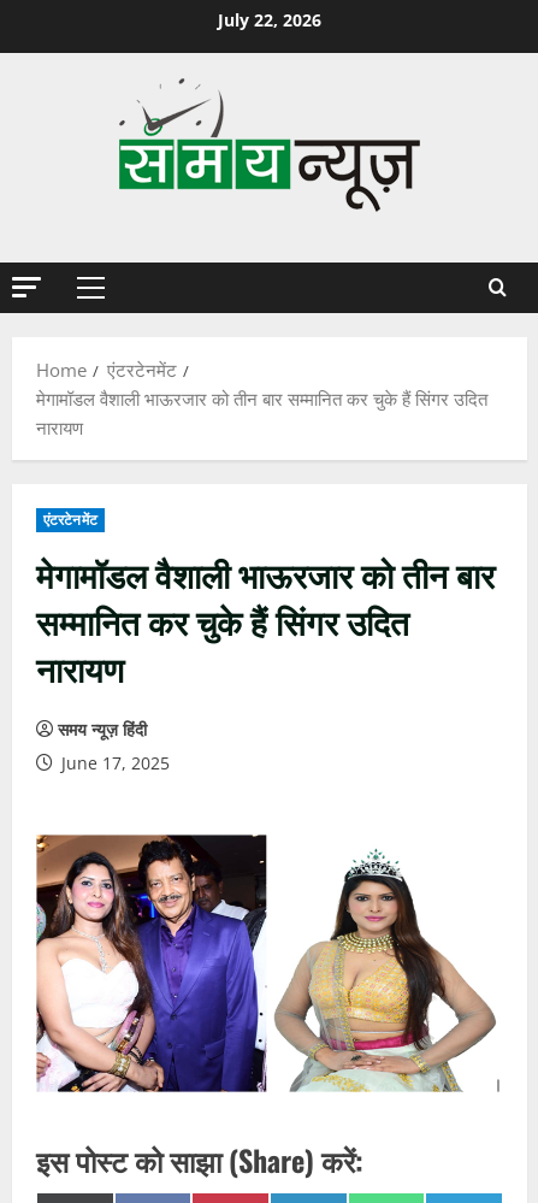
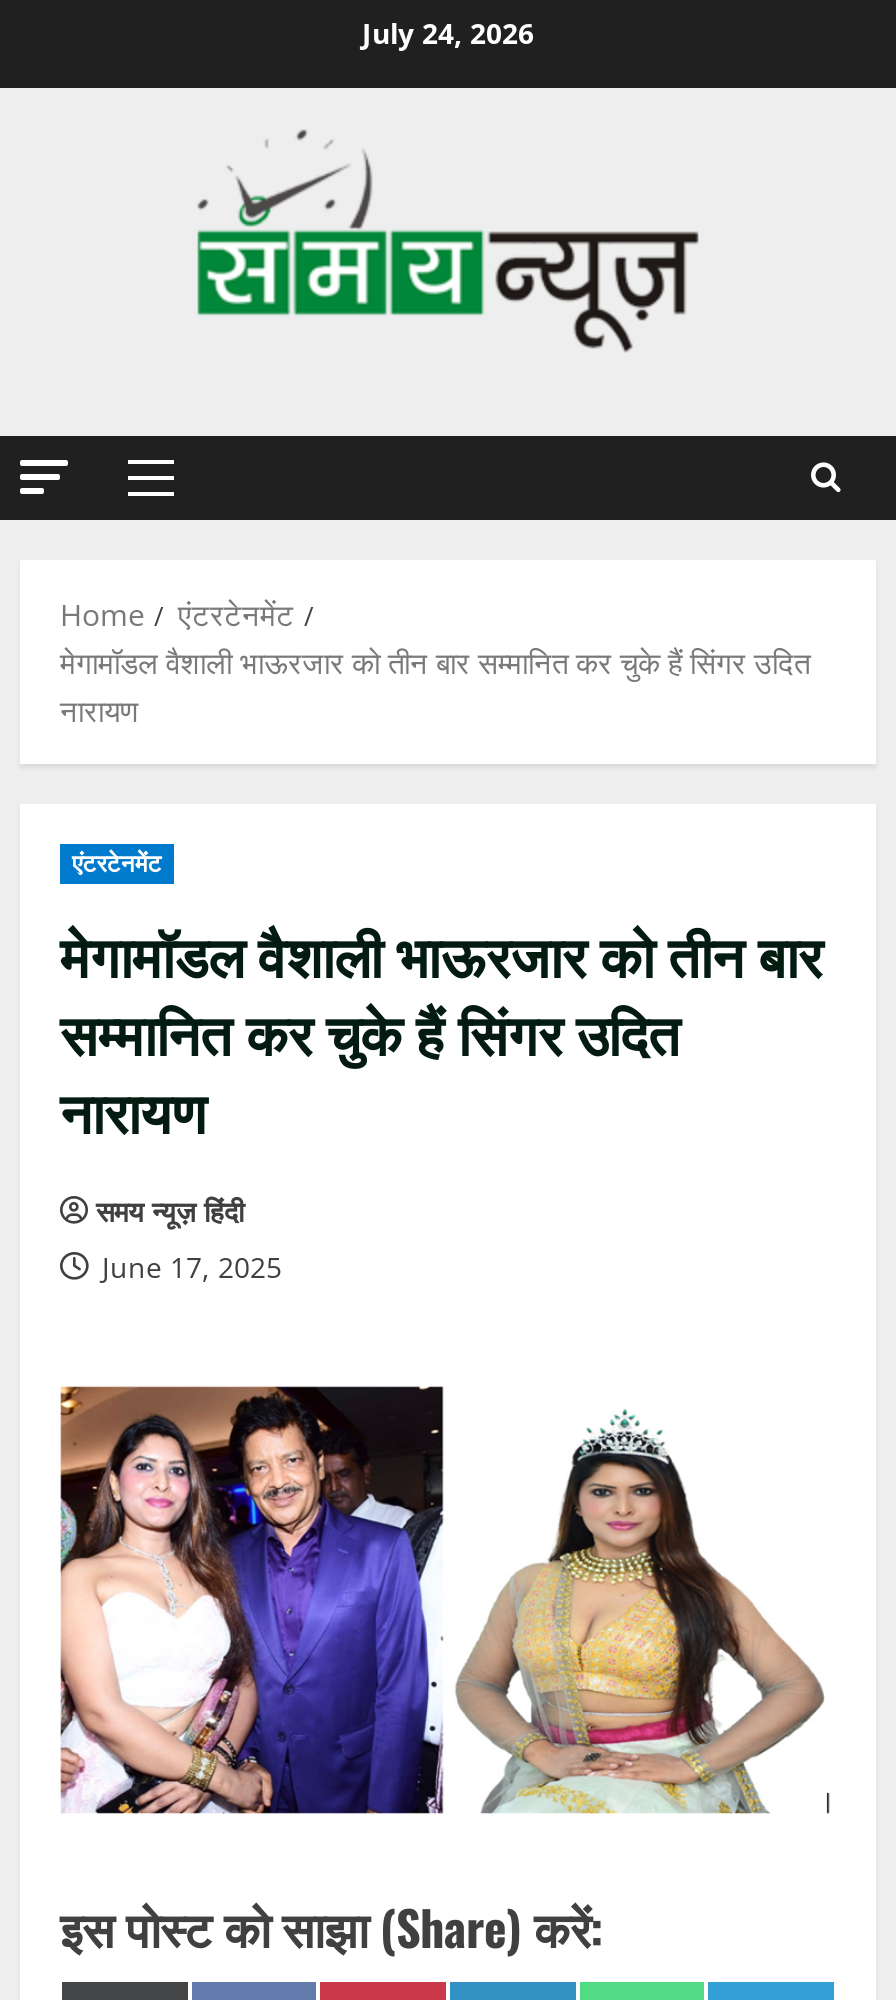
[218,8,321,31] July 22, 2026 -> [362,14,534,52] July 24, 2026

